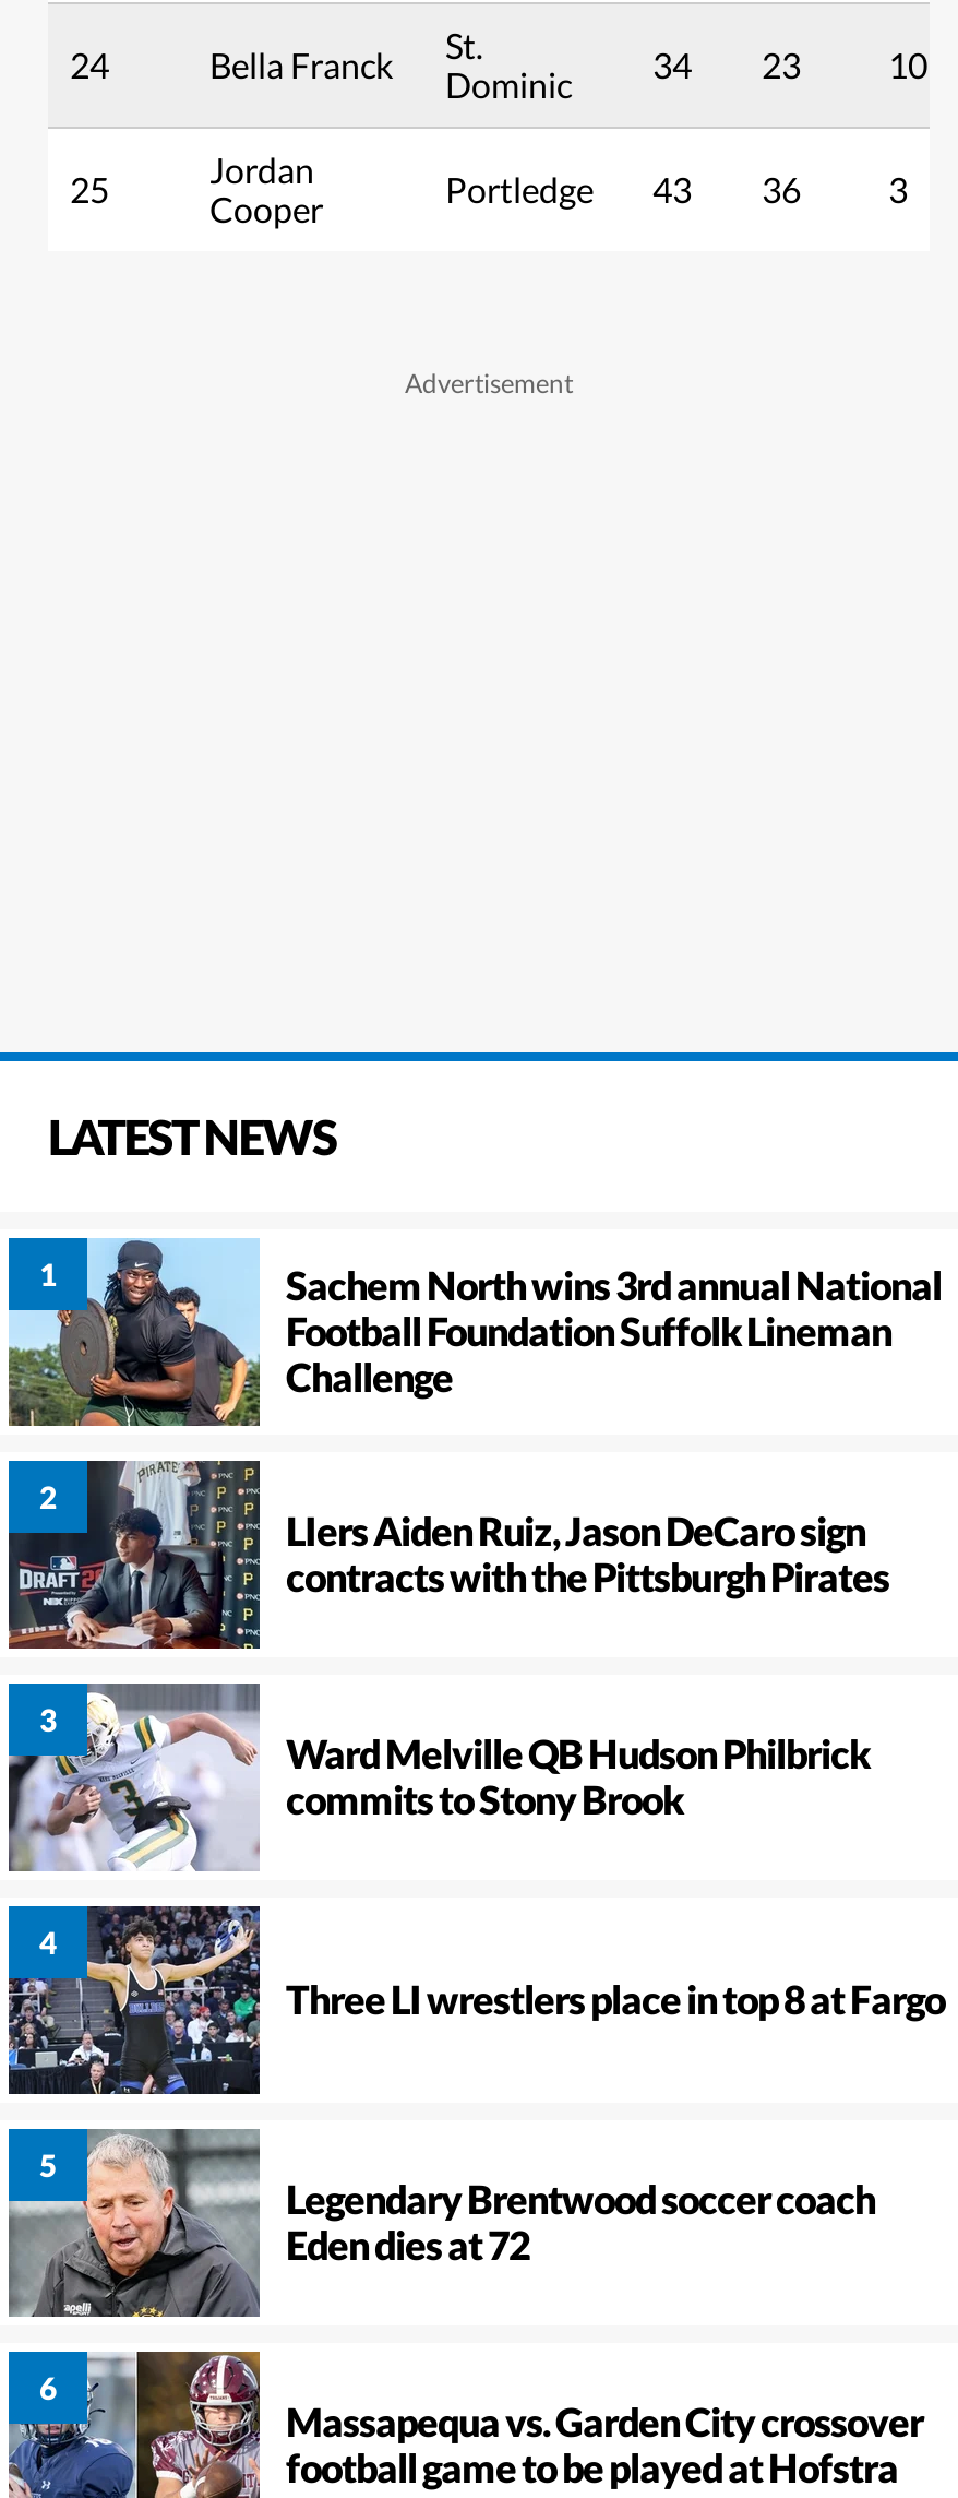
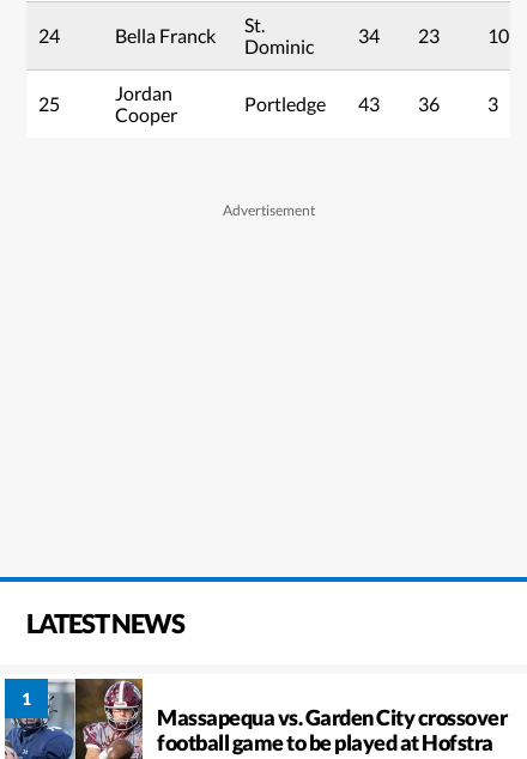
[9,1238,942,1601] [image] | Sachem North wins 3rd annual National | Football Foundation Suffolk Lineman | Challenge | LIers Aiden Ruiz, Jason DeCaro sign | contracts with the Pittsburgh Pirates -> none
[7,1459,258,1651] [image] -> none
[7,1681,870,1874] [image] | Ward Melville QB Hudson Philbrick | commits to Stony Brook -> none
[7,1904,945,2096] [image] | Three LI wrestlers place in top 8 at Fargo -> none
[7,2127,875,2319] [image] | Legendary Brentwood soccer coach | Eden dies at 72 -> none

